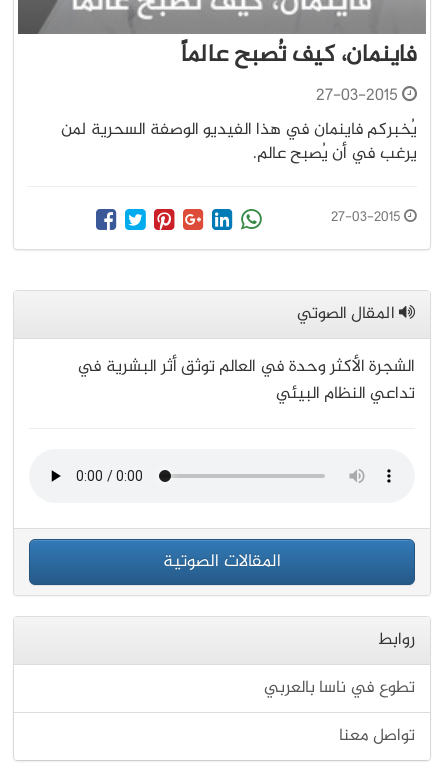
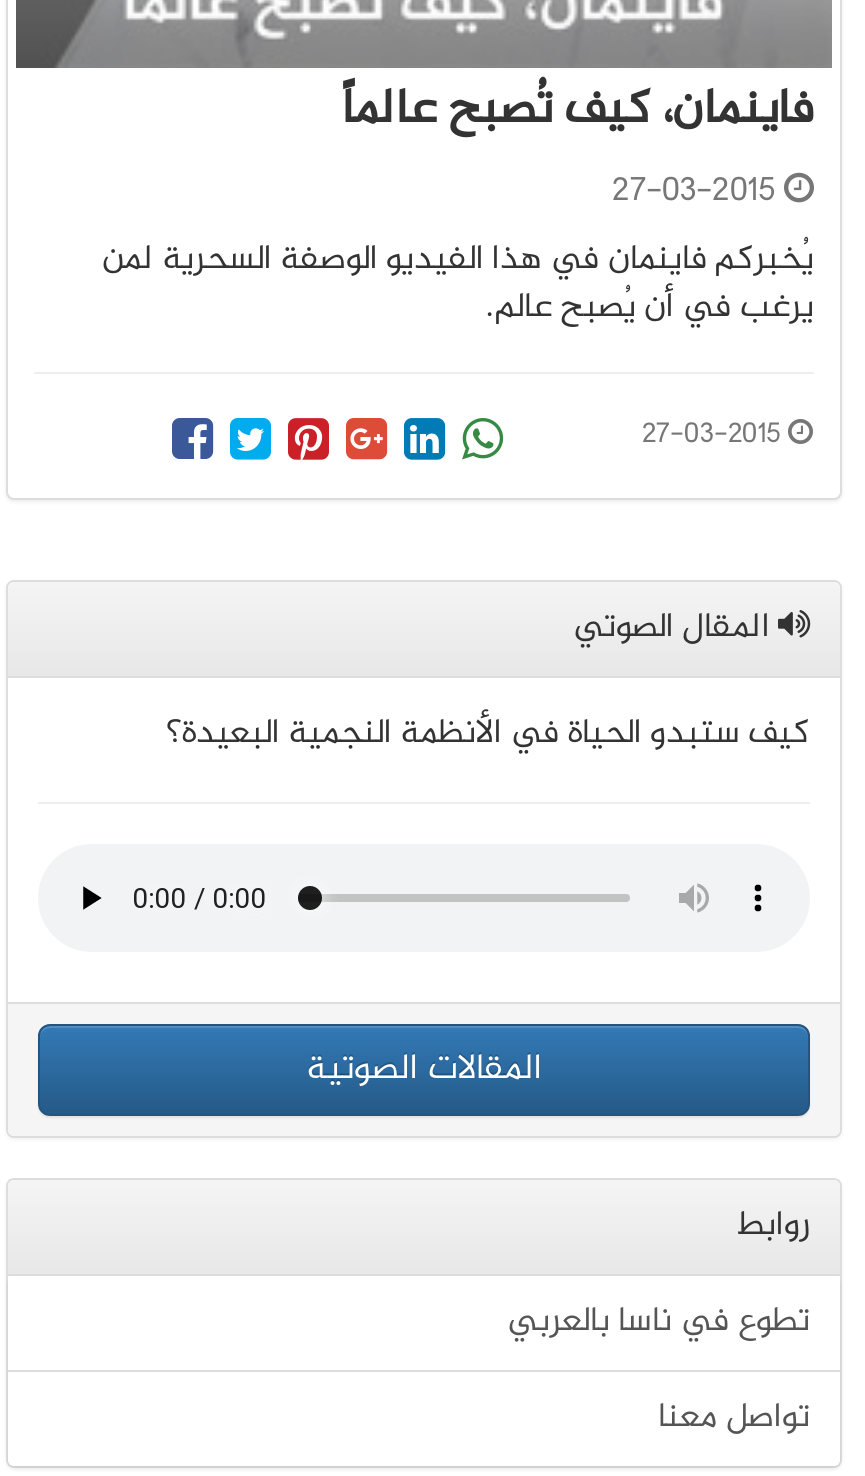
[77,353,415,408] الشجرة الأكثر وحدة في العالم توثق أثر البشرية في | تداعي النظام البيئي -> [166,706,810,762] كيف ستبدو الحياة في الأنظمة النجمية البعيدة؟

